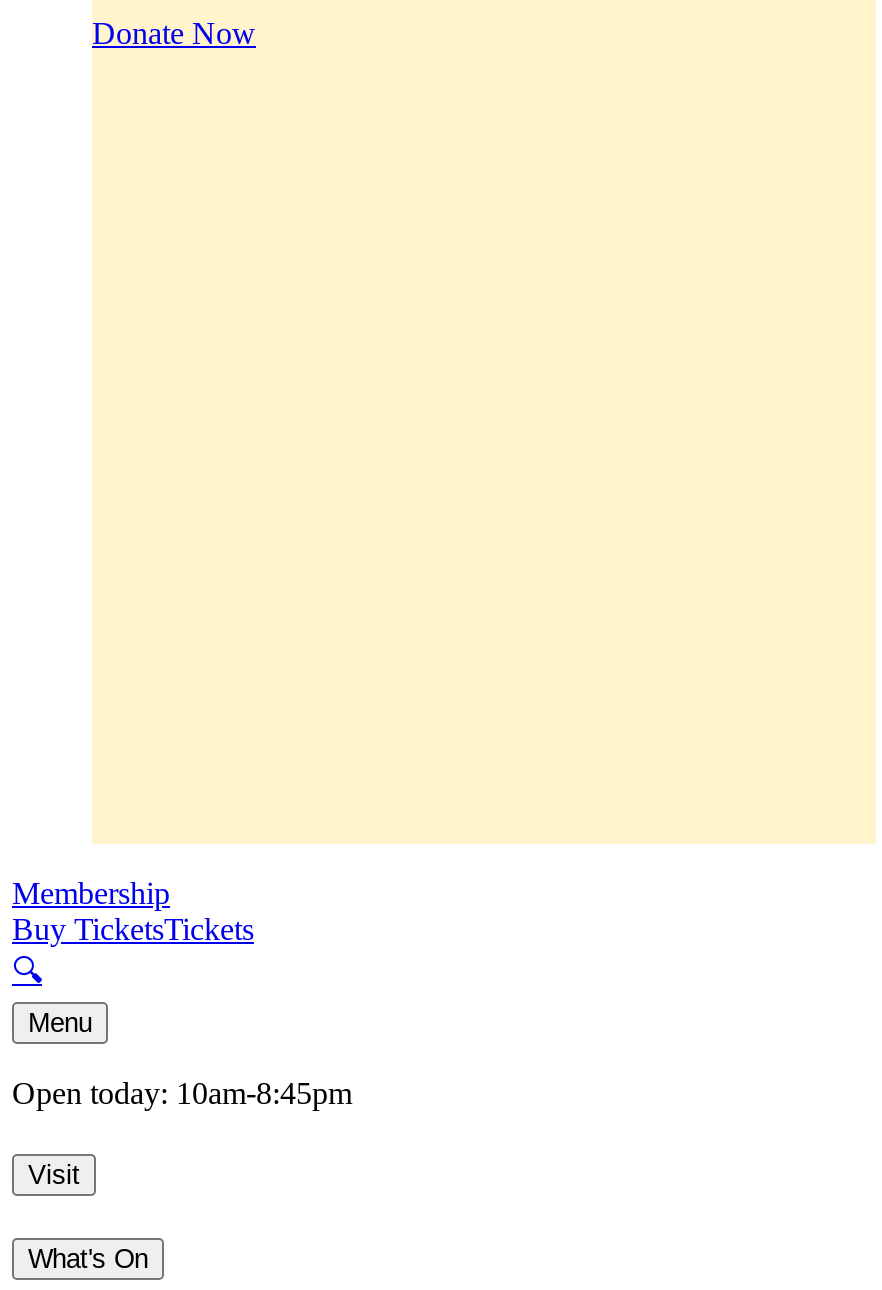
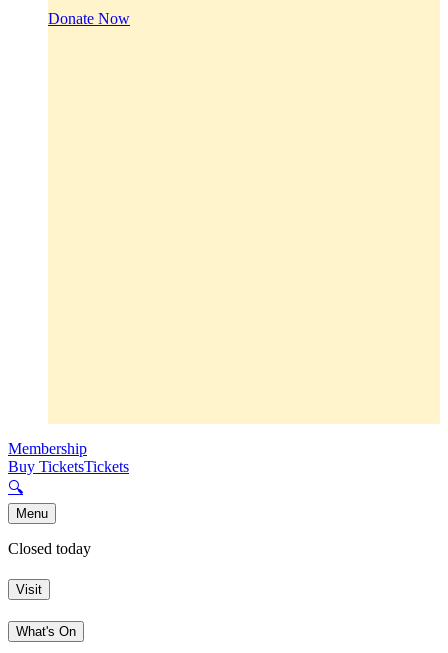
[12,1077,352,1111] Open today: 10am-8:45pm -> [8,540,91,557] Closed today

